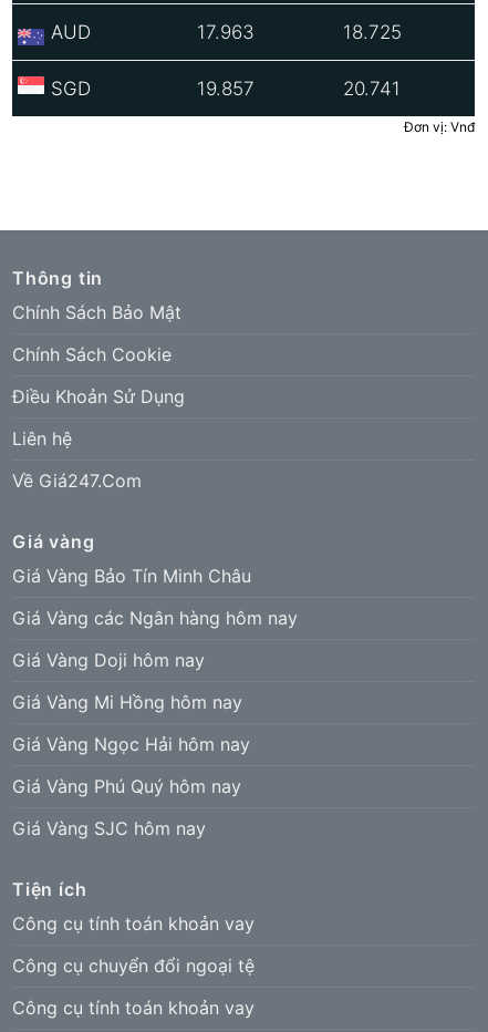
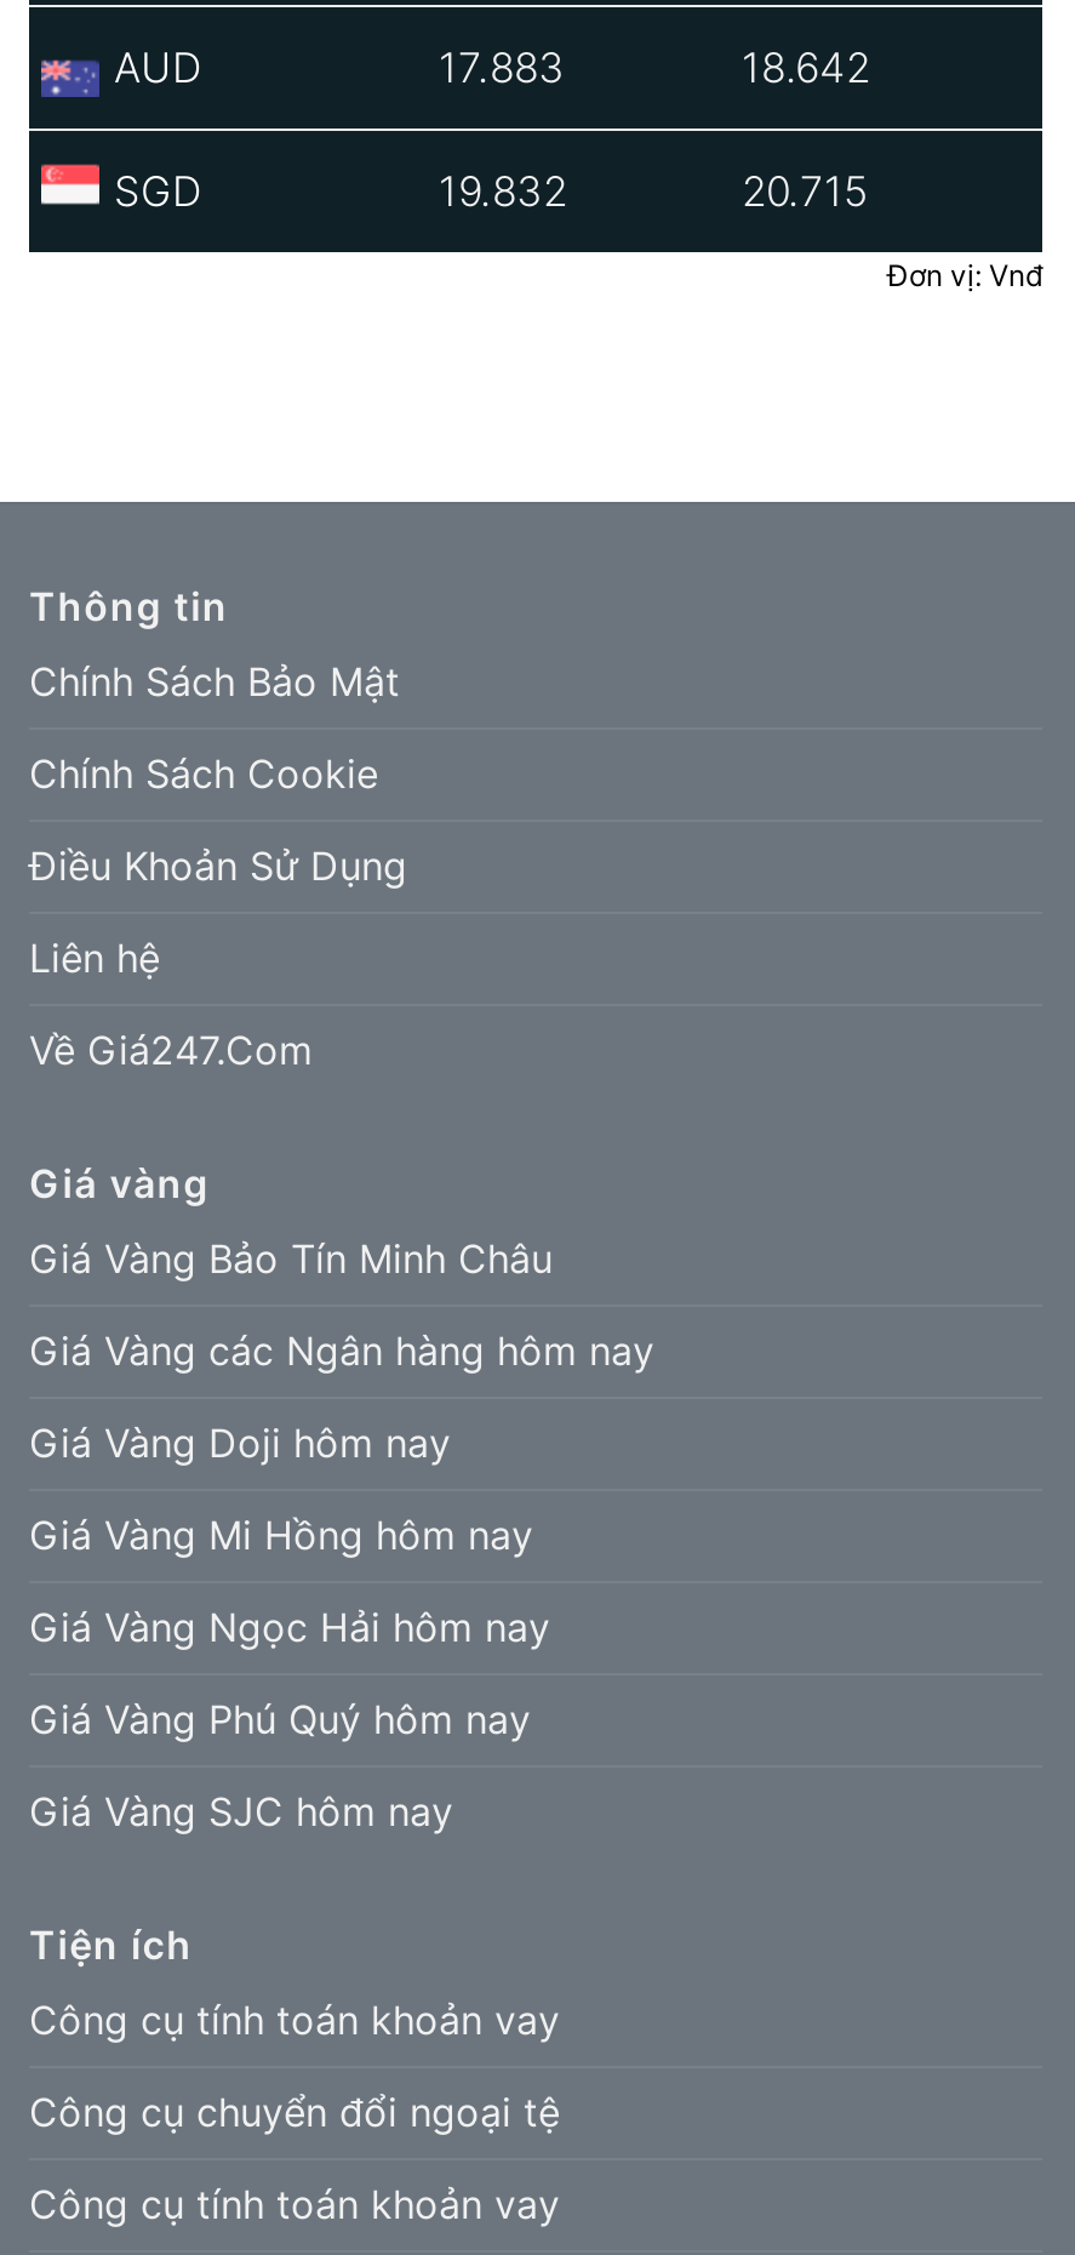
[197,21,255,43] 17.963 -> [439,43,565,91] 17.883
[343,21,402,43] 18.725 -> [742,43,870,91] 18.642
[197,77,255,99] 19.857 -> [439,166,567,215] 19.832
[343,77,401,99] 20.741 -> [742,166,868,215] 20.715

